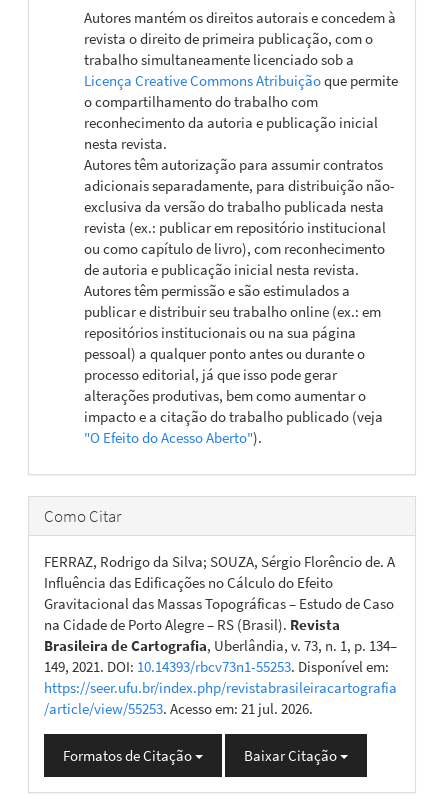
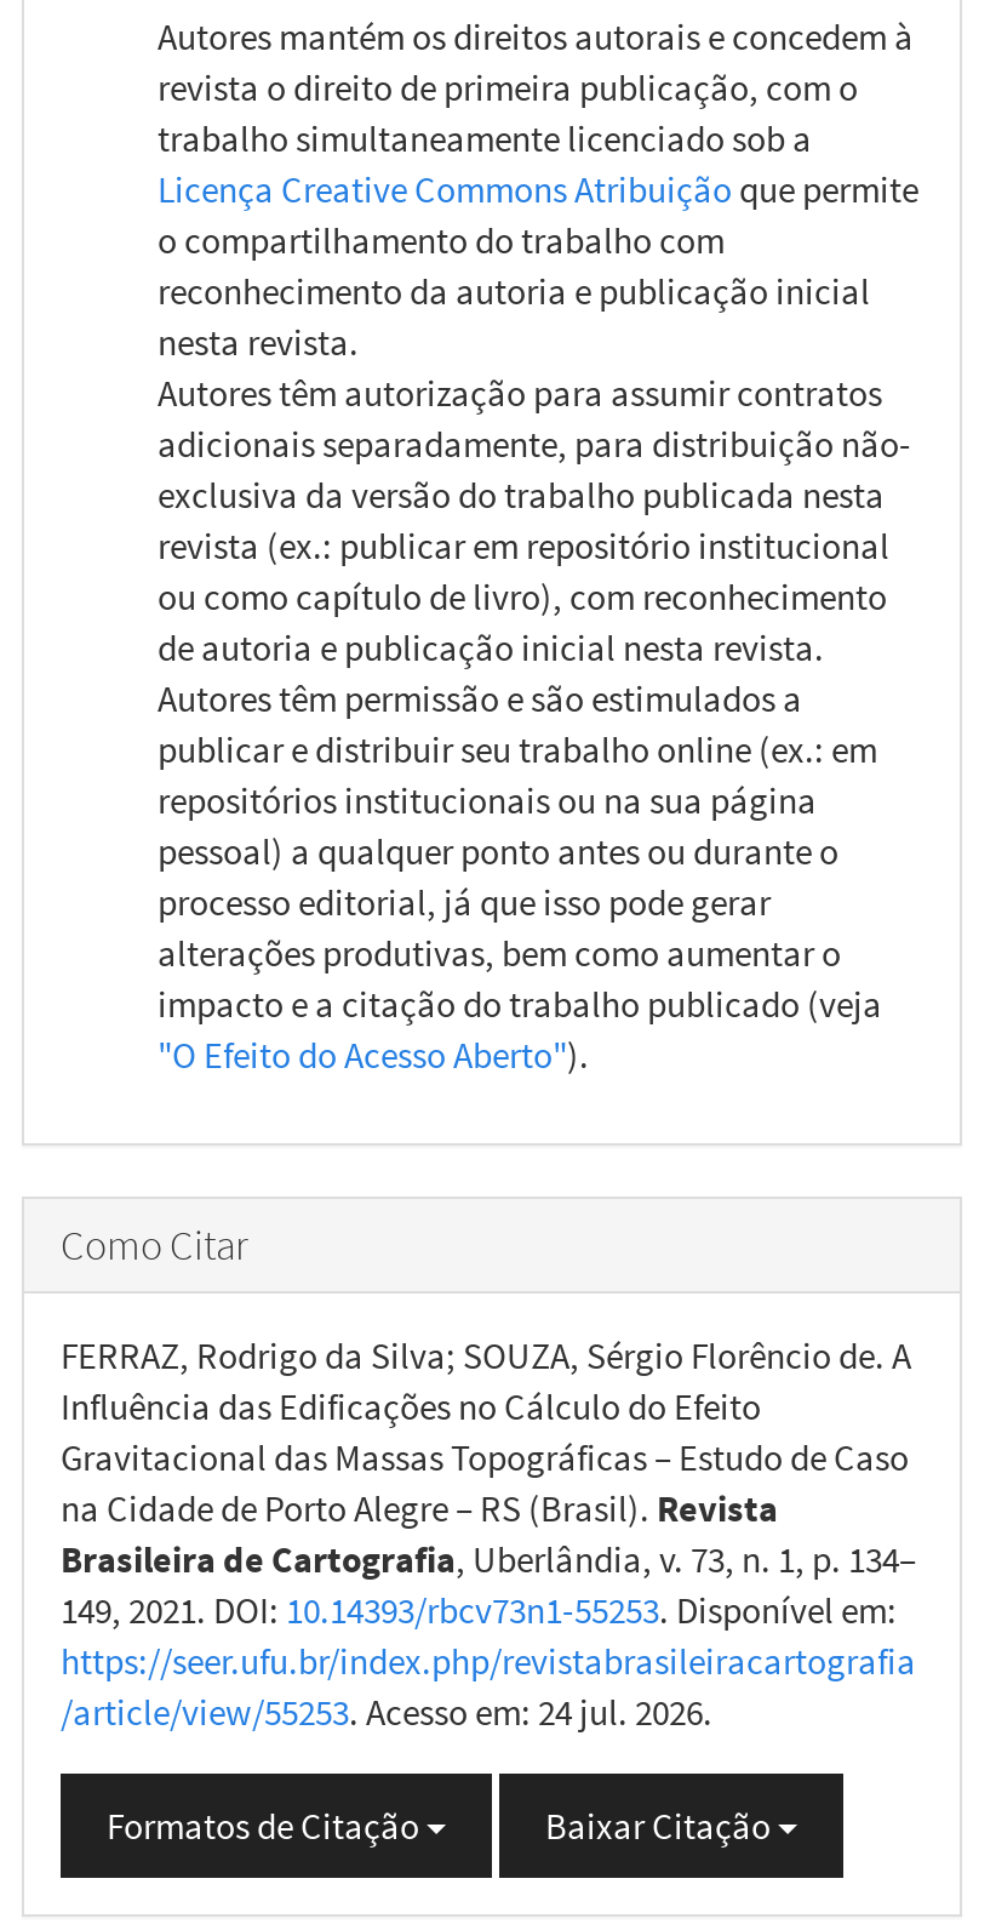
[44,698,313,717] /article/view/55253. Acesso em: 21 jul. 2026. -> [61,1688,712,1734] /article/view/55253. Acesso em: 24 jul. 2026.

